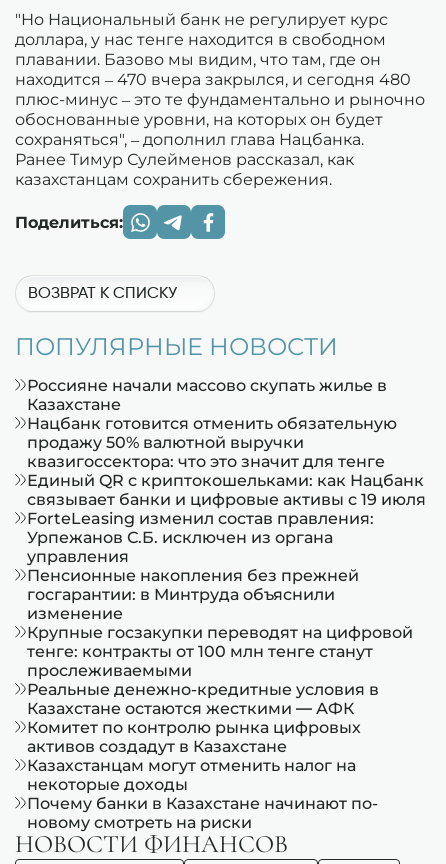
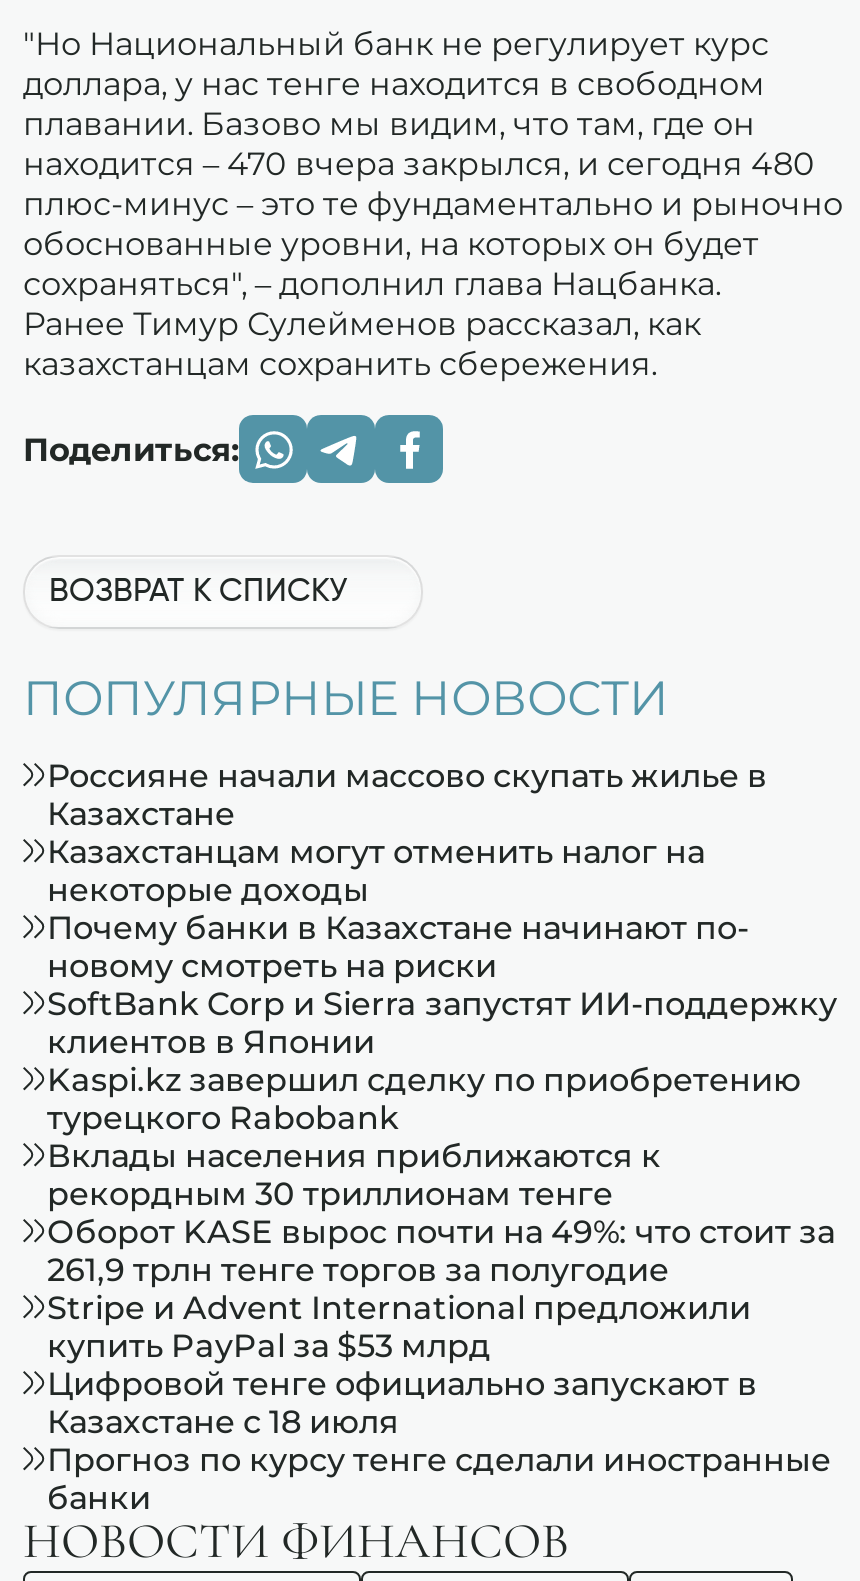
[27,413,426,756] Нацбанк готовится отменить обязательную | продажу 50% валютной выручки | квазигоссектора: что это значит для тенге | Единый QR с криптокошельками: как Нацбанк | связывает банки и цифровые активы с 19 июля | ForteLeasing изменил состав правления: | Урпежанов С.Б. исключен из органа | управления | Пенсионные накопления без прежней | госгарантии: в Минтруда объяснили | изменение | Крупные госзакупки переводят на цифровой | тенге: контракты от 100 млн тенге станут | прослеживаемыми | Реальные денежно-кредитные условия в | Казахстане остаются жесткими — АФК | Комитет по контролю рынка цифровых | активов создадут в Казахстане -> none
moved [27,755,378,832] -> [47,831,749,985]: Казахстанцам могут отменить налог на | некоторые доходы | Почему банки в Казахстане начинают по- | новому смотреть на риски
none -> [47,983,837,1517] SoftBank Corp и Sierra запустят ИИ-поддержку | клиентов в Японии | Kaspi.kz завершил сделку по приобретению | турецкого Rabobank | Вклады населения приближаются к | рекордным 30 триллионам тенге | Оборот KASE вырос почти на 49%: что стоит за | 261,9 трлн тенге торгов за полугодие | Stripe и Advent International предложили | купить PayPal за $53 млрд | Цифровой тенге официально запускают в | Казахстане с 18 июля | Прогноз по курсу тенге сделали иностранные | банки

